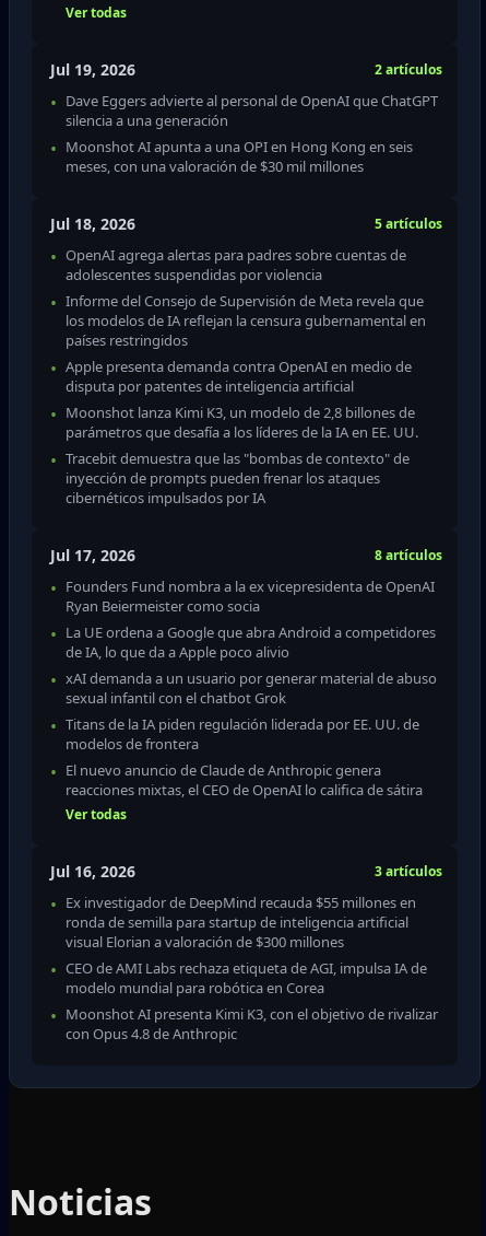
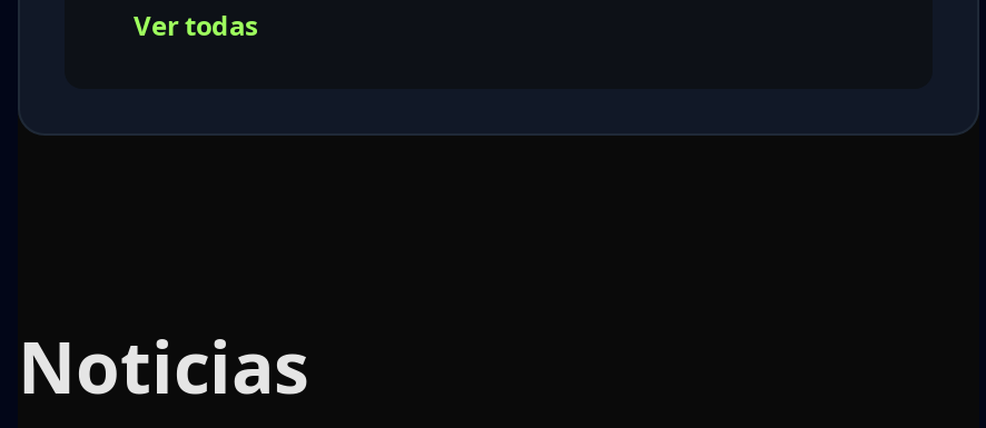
[50,59,442,1043] Jul 19, 2026 | 2 artículos | Dave Eggers advierte al personal de OpenAI que ChatGPT | silencia a una generación | Moonshot AI apunta a una OPI en Hong Kong en seis | meses, con una valoración de $30 mil millones | Jul 18, 2026 | 5 artículos | OpenAI agrega alertas para padres sobre cuentas de | adolescentes suspendidas por violencia | Informe del Consejo de Supervisión de Meta revela que | los modelos de IA reflejan la censura gubernamental en | países restringidos | Apple presenta demanda contra OpenAI en medio de | disputa por patentes de inteligencia artificial | Moonshot lanza Kimi K3, un modelo de 2,8 billones de | parámetros que desafía a los líderes de la IA en EE. UU. | Tracebit demuestra que las "bombas de contexto" de | inyección de prompts pueden frenar los ataques | cibernéticos impulsados por IA | Jul 17, 2026 | 8 artículos | Founders Fund nombra a la ex vicepresidenta de OpenAI | Ryan Beiermeister como socia | La UE ordena a Google que abra Android a competidores | de IA, lo que da a Apple poco alivio | xAI demanda a un usuario por generar material de abuso | sexual infantil con el chatbot Grok | Titans de la IA piden regulación liderada por EE. UU. de | modelos de frontera | El nuevo anuncio de Claude de Anthropic genera | reacciones mixtas, el CEO de OpenAI lo califica de sátira | Ver todas | Jul 16, 2026 | 3 artículos | Ex investigador de DeepMind recauda $55 millones en | ronda de semilla para startup de inteligencia artificial | visual Elorian a valoración de $300 millones | CEO de AMI Labs rechaza etiqueta de AGI, impulsa IA de | modelo mundial para robótica en Corea | Moonshot AI presenta Kimi K3, con el objetivo de rivalizar | con Opus 4.8 de Anthropic -> none

